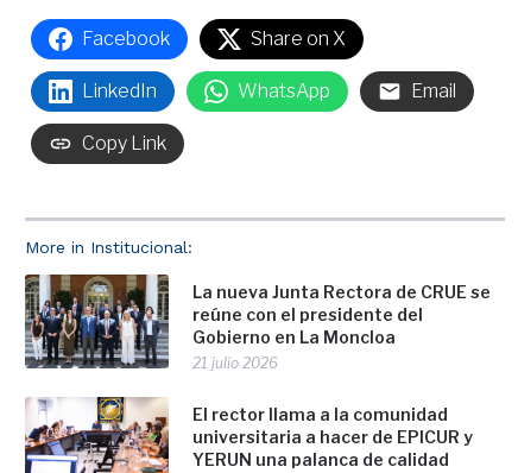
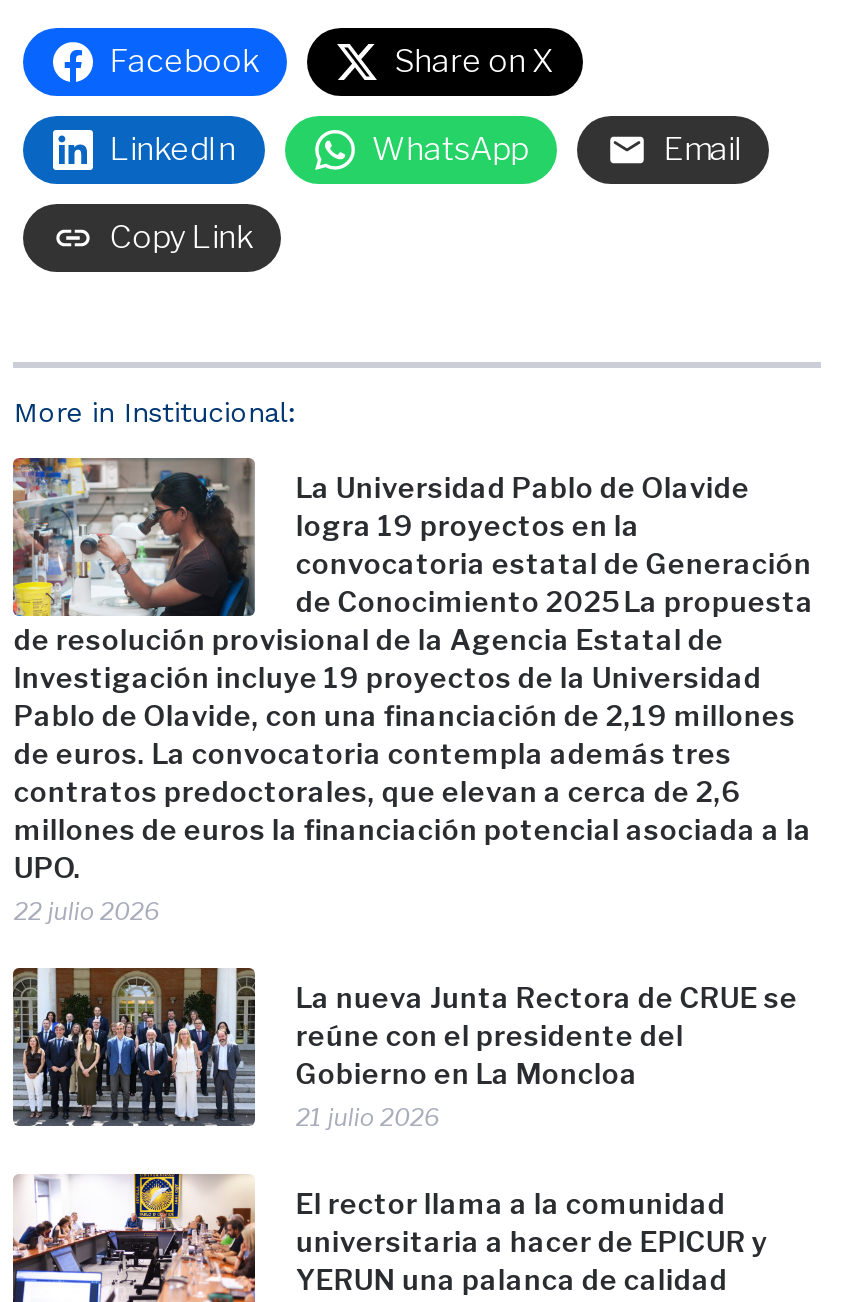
none -> [11,456,814,926] [image] | La Universidad Pablo de Olavide | logra 19 proyectos en la | convocatoria estatal de Generación | de Conocimiento 2025 La propuesta | de resolución provisional de la Agencia Estatal de | Investigación incluye 19 proyectos de la Universidad | Pablo de Olavide, con una financiación de 2,19 millones | de euros. La convocatoria contempla además tres | contratos predoctorales, que elevan a cerca de 2,6 | millones de euros la financiación potencial asociada a la | UPO. | 22 julio 2026

